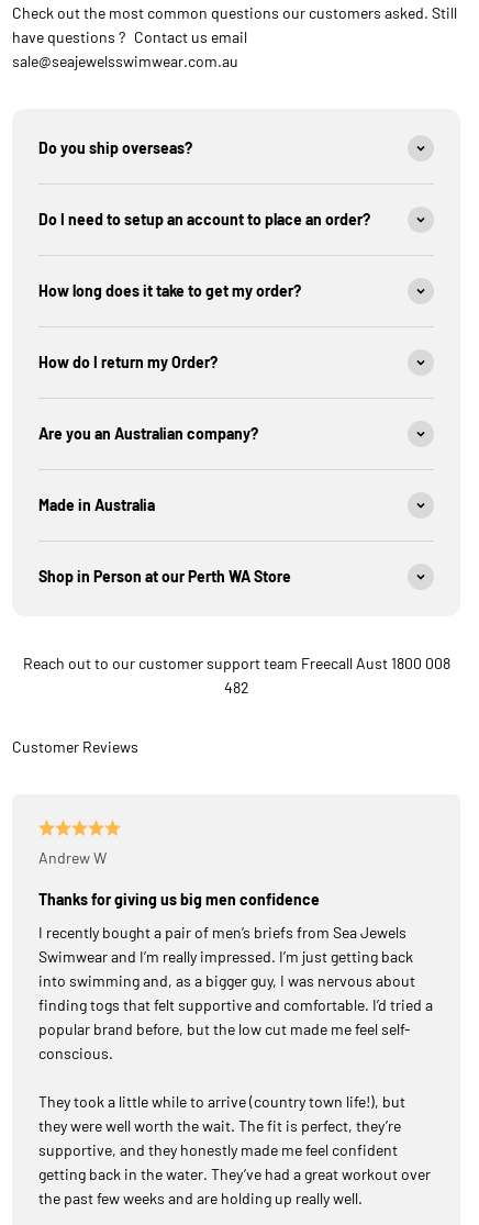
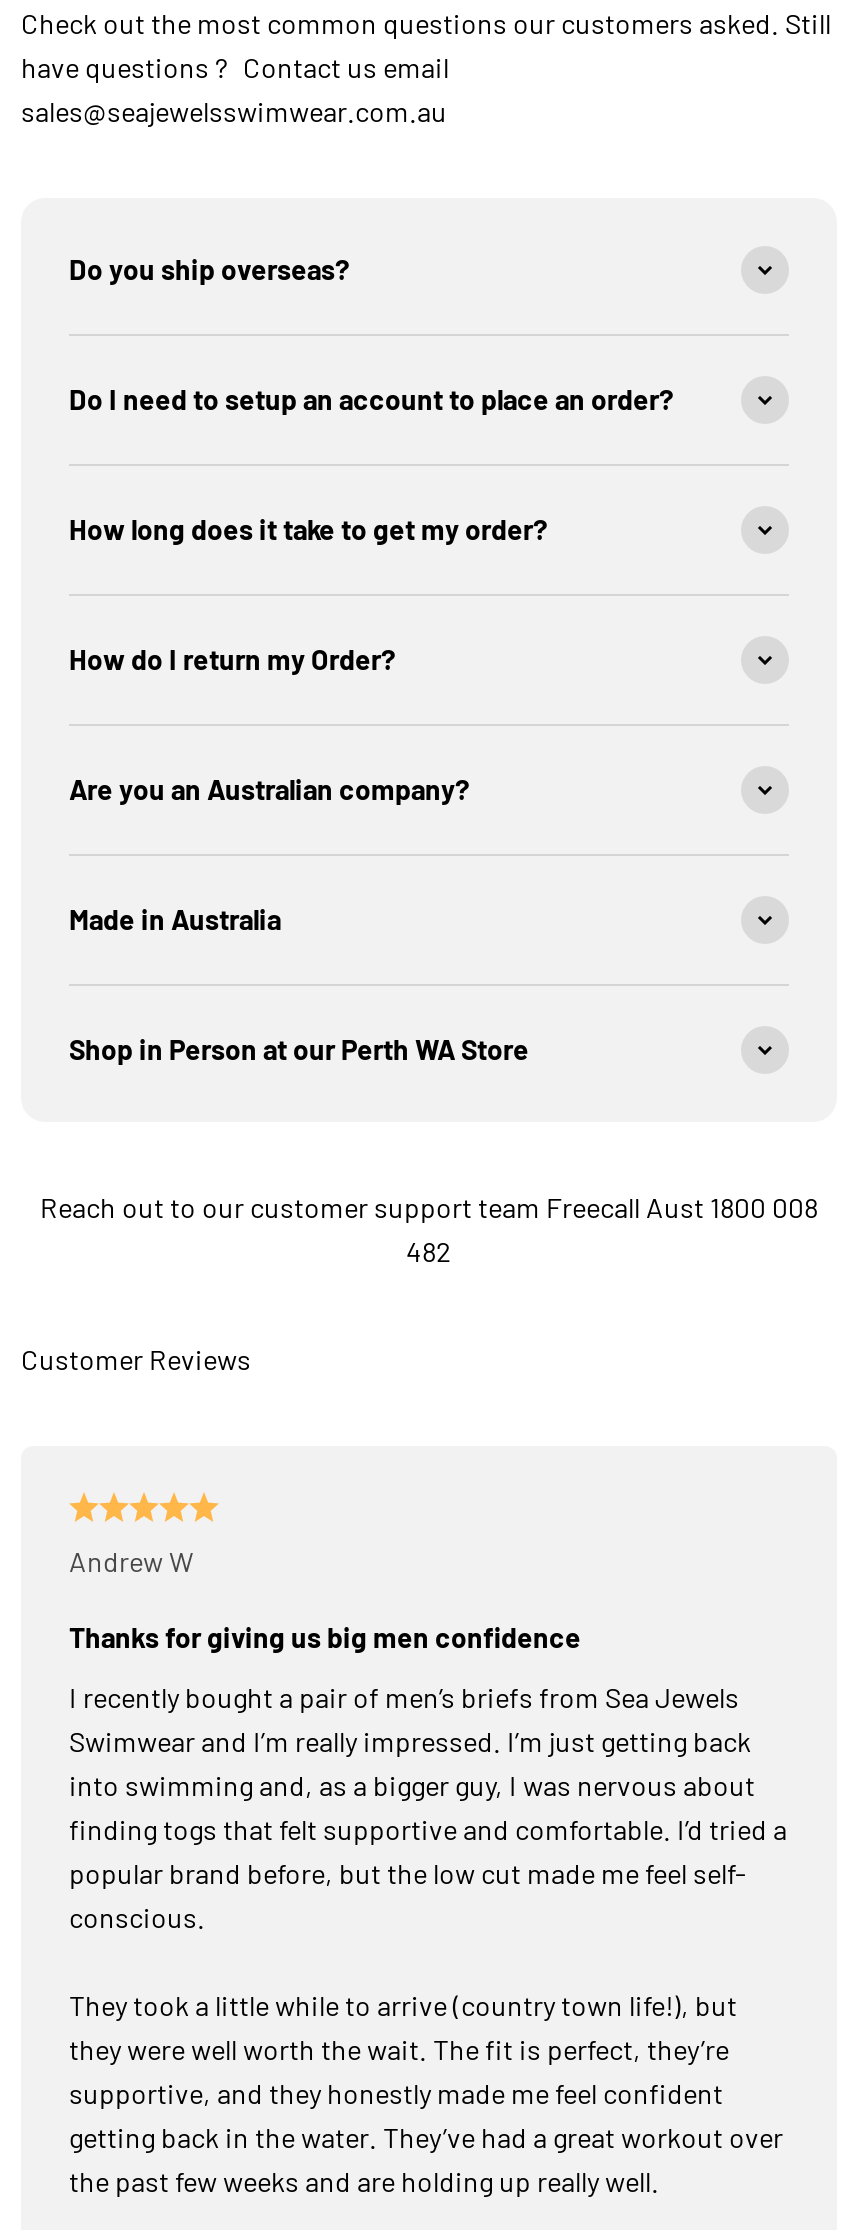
[12,52,238,70] sale@seajewelsswimwear.com.au -> [21,94,447,128] sales@seajewelsswimwear.com.au

